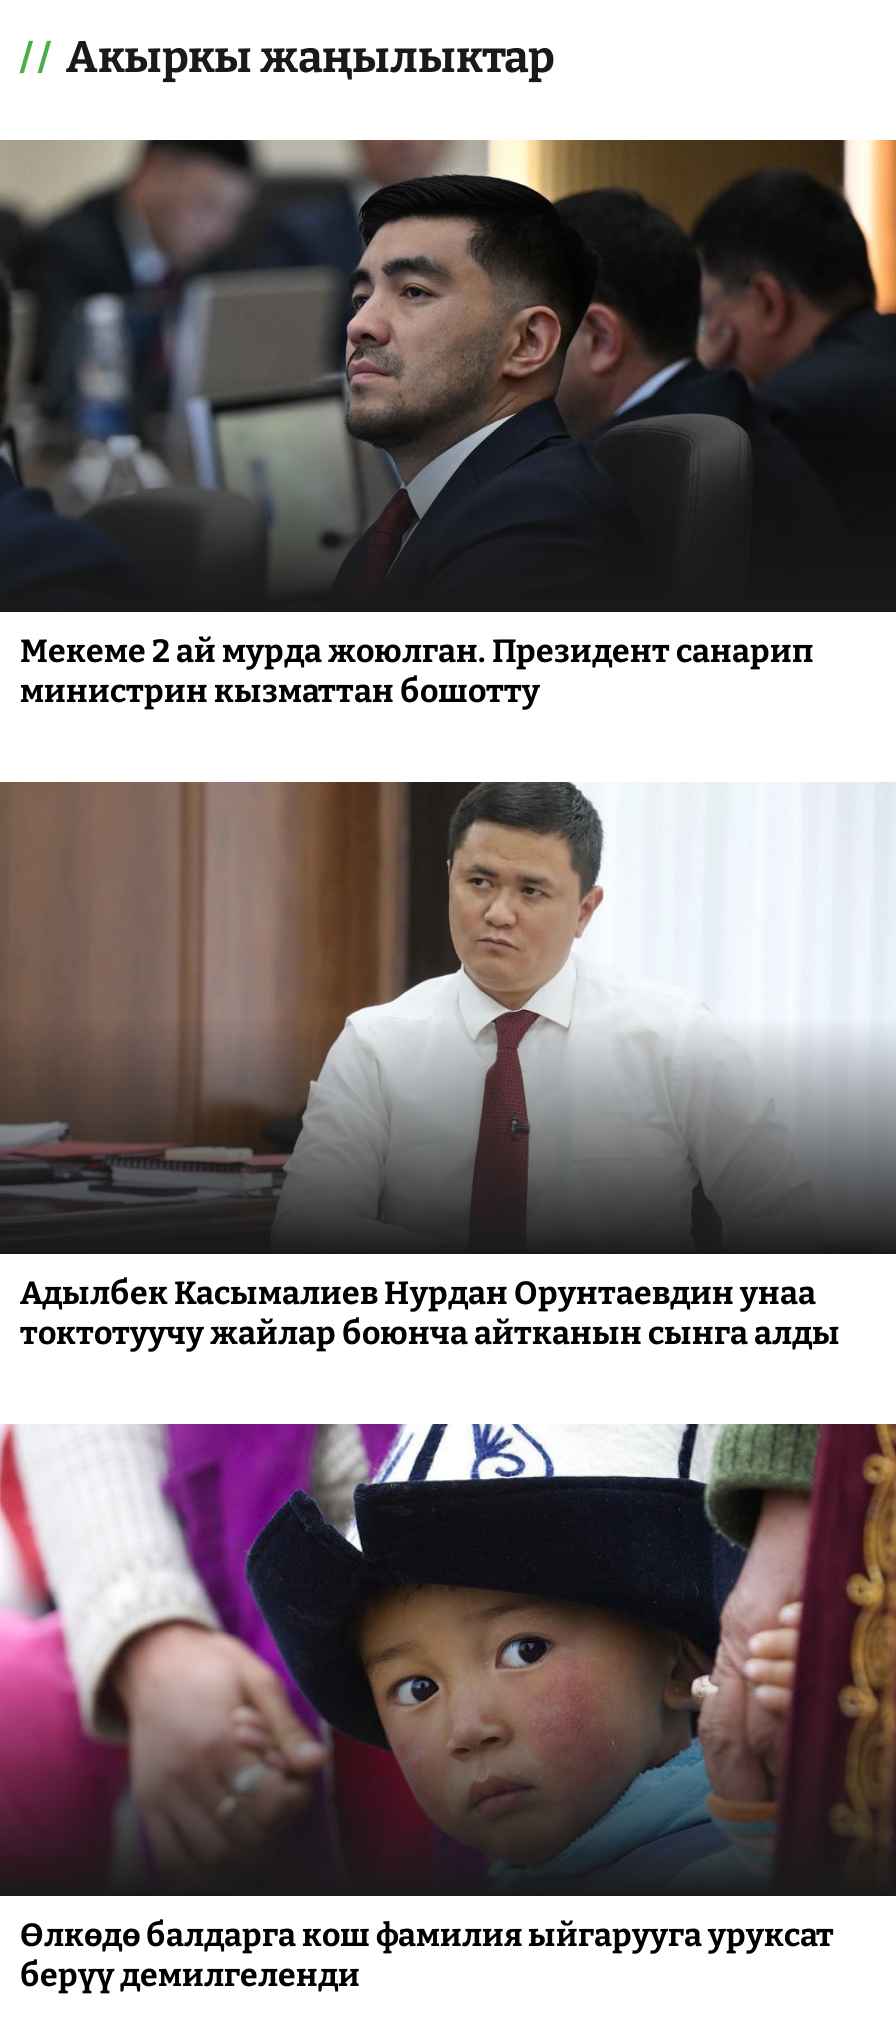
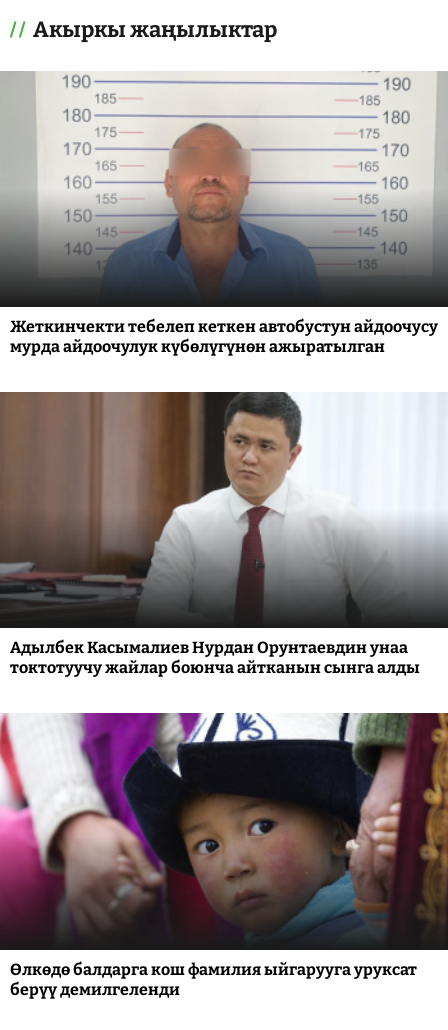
[6,137,890,710] [image] | Мекеме 2 ай мурда жоюлган. Президент санарип | министрин кызматтан бошотту -> [3,71,445,356] [image] | Жеткинчекти тебелеп кеткен автобустун айдоочусу | мурда айдоочулук күбөлүгүнөн ажыратылган

